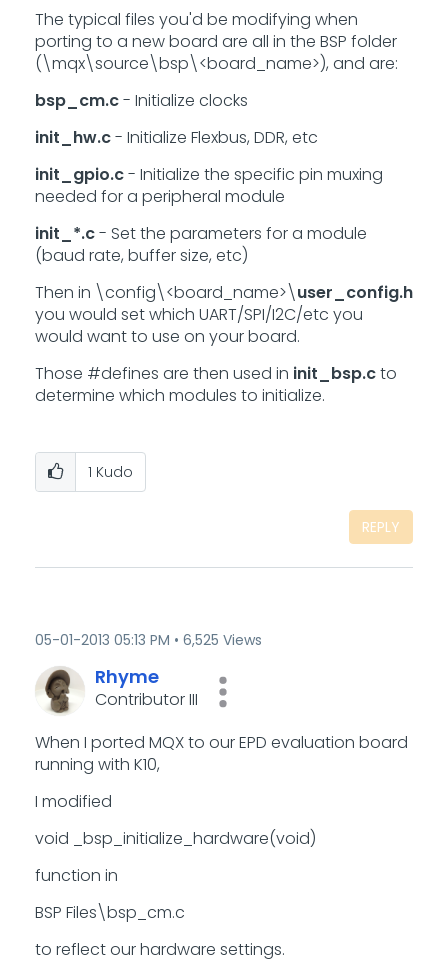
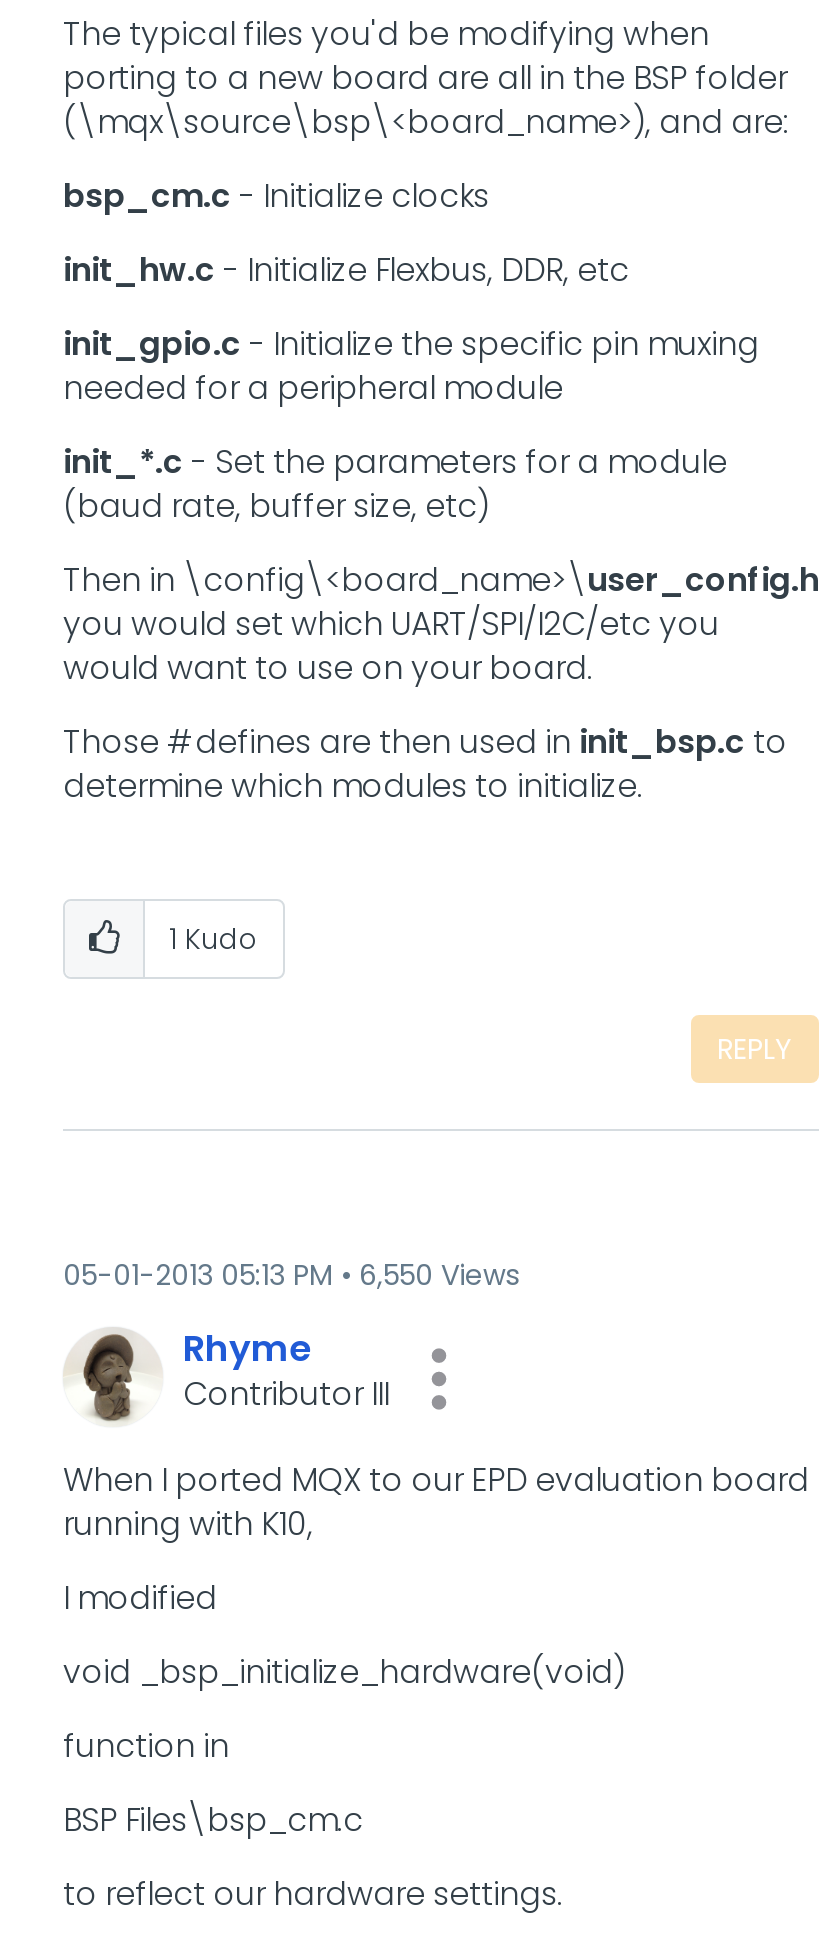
[35,630,262,650] 05-01-2013 05:13 PM 6,525 Views -> [63,1255,519,1295] 05-01-2013 05:13 PM 6,550 Views

